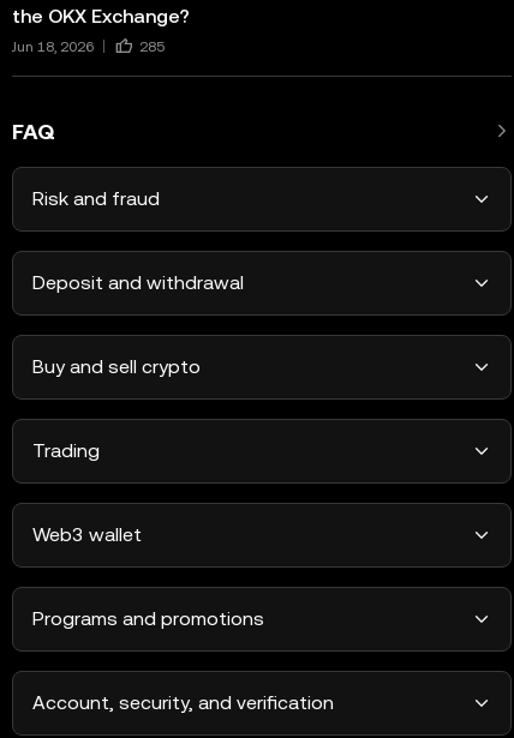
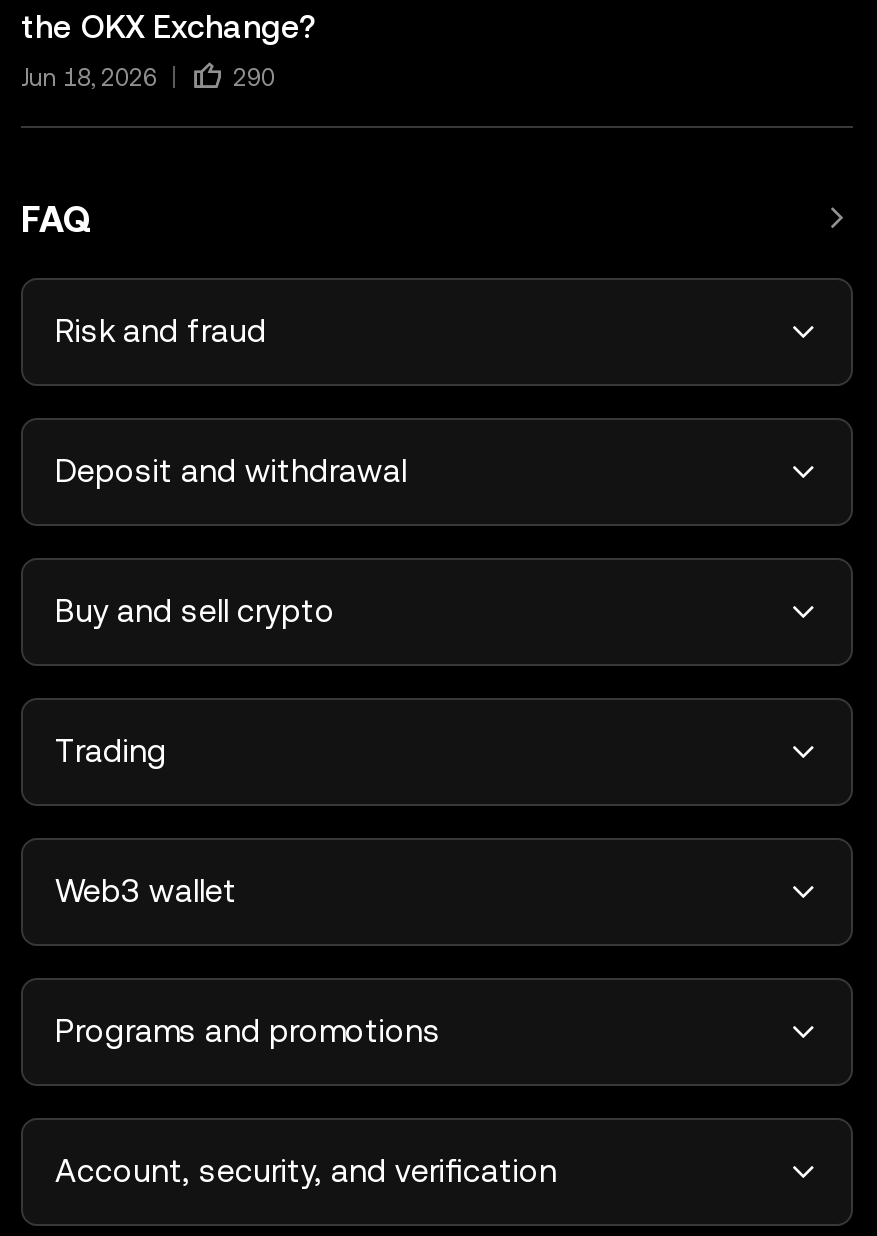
[139,38,165,55] 285 -> [233,63,275,91] 290

